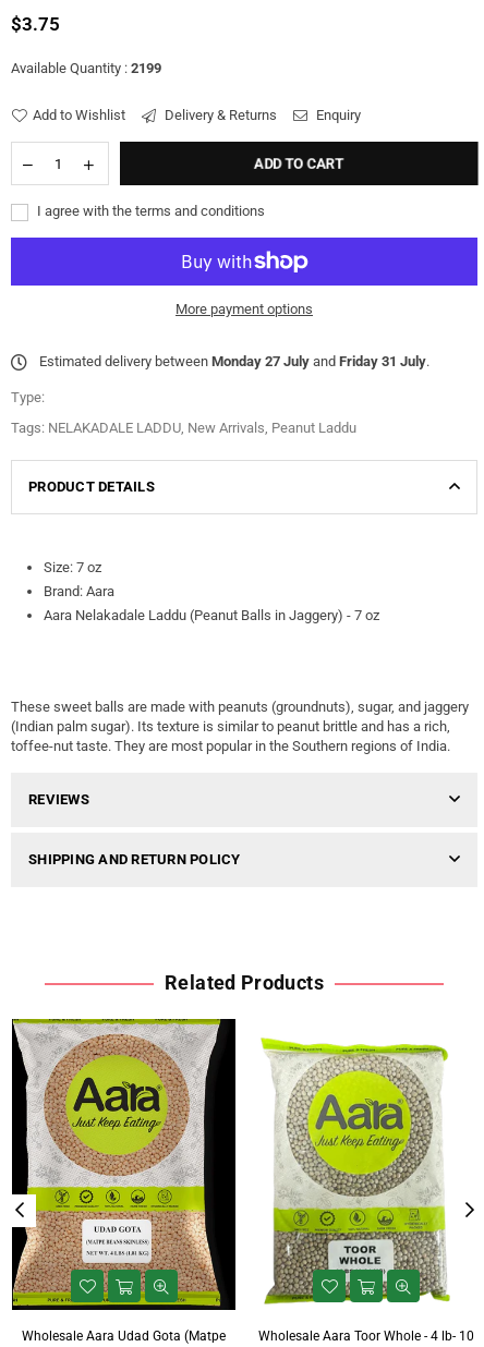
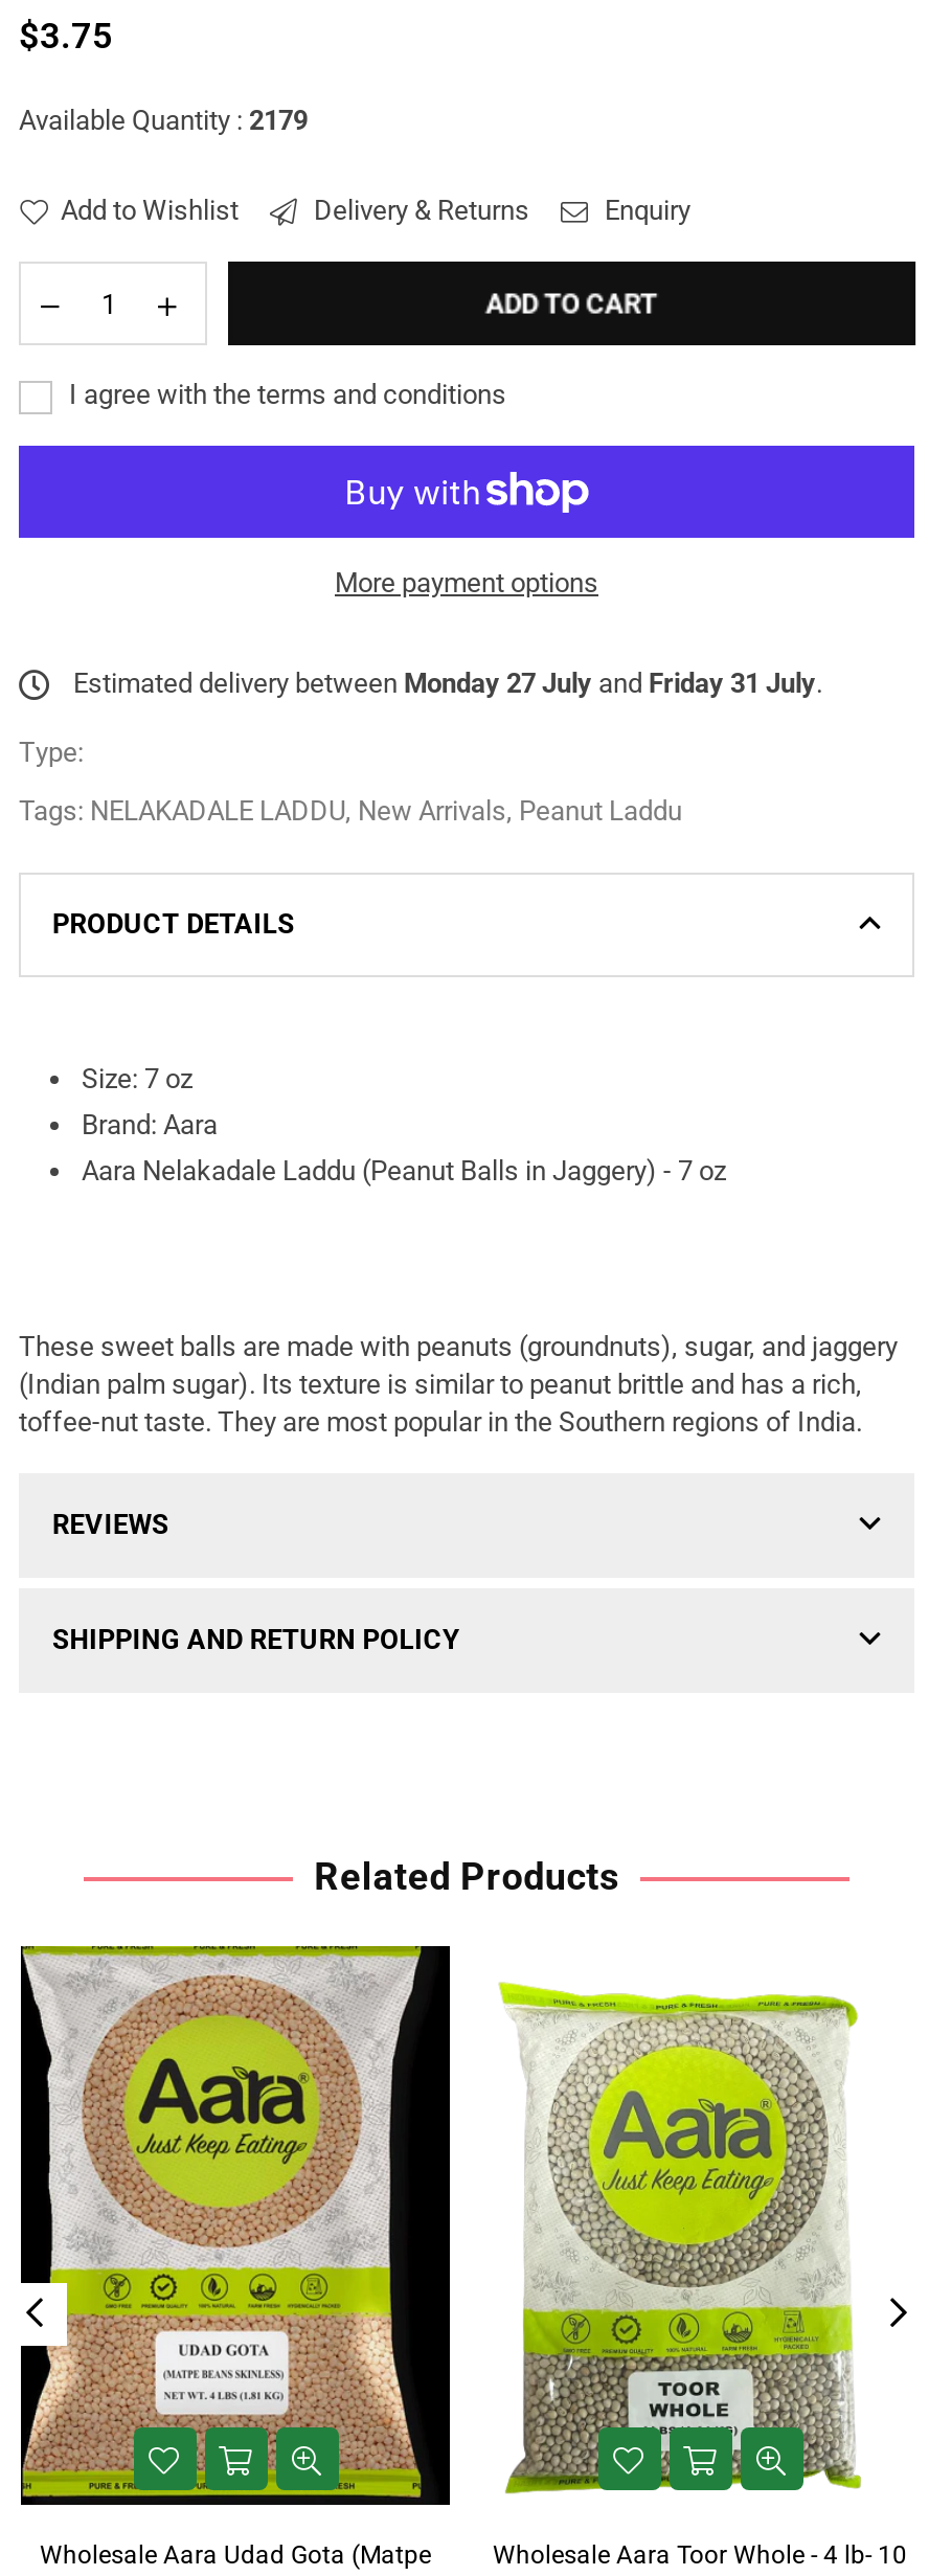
[11,60,161,77] Available Quantity : 2199 -> [19,105,308,137] Available Quantity : 2179

